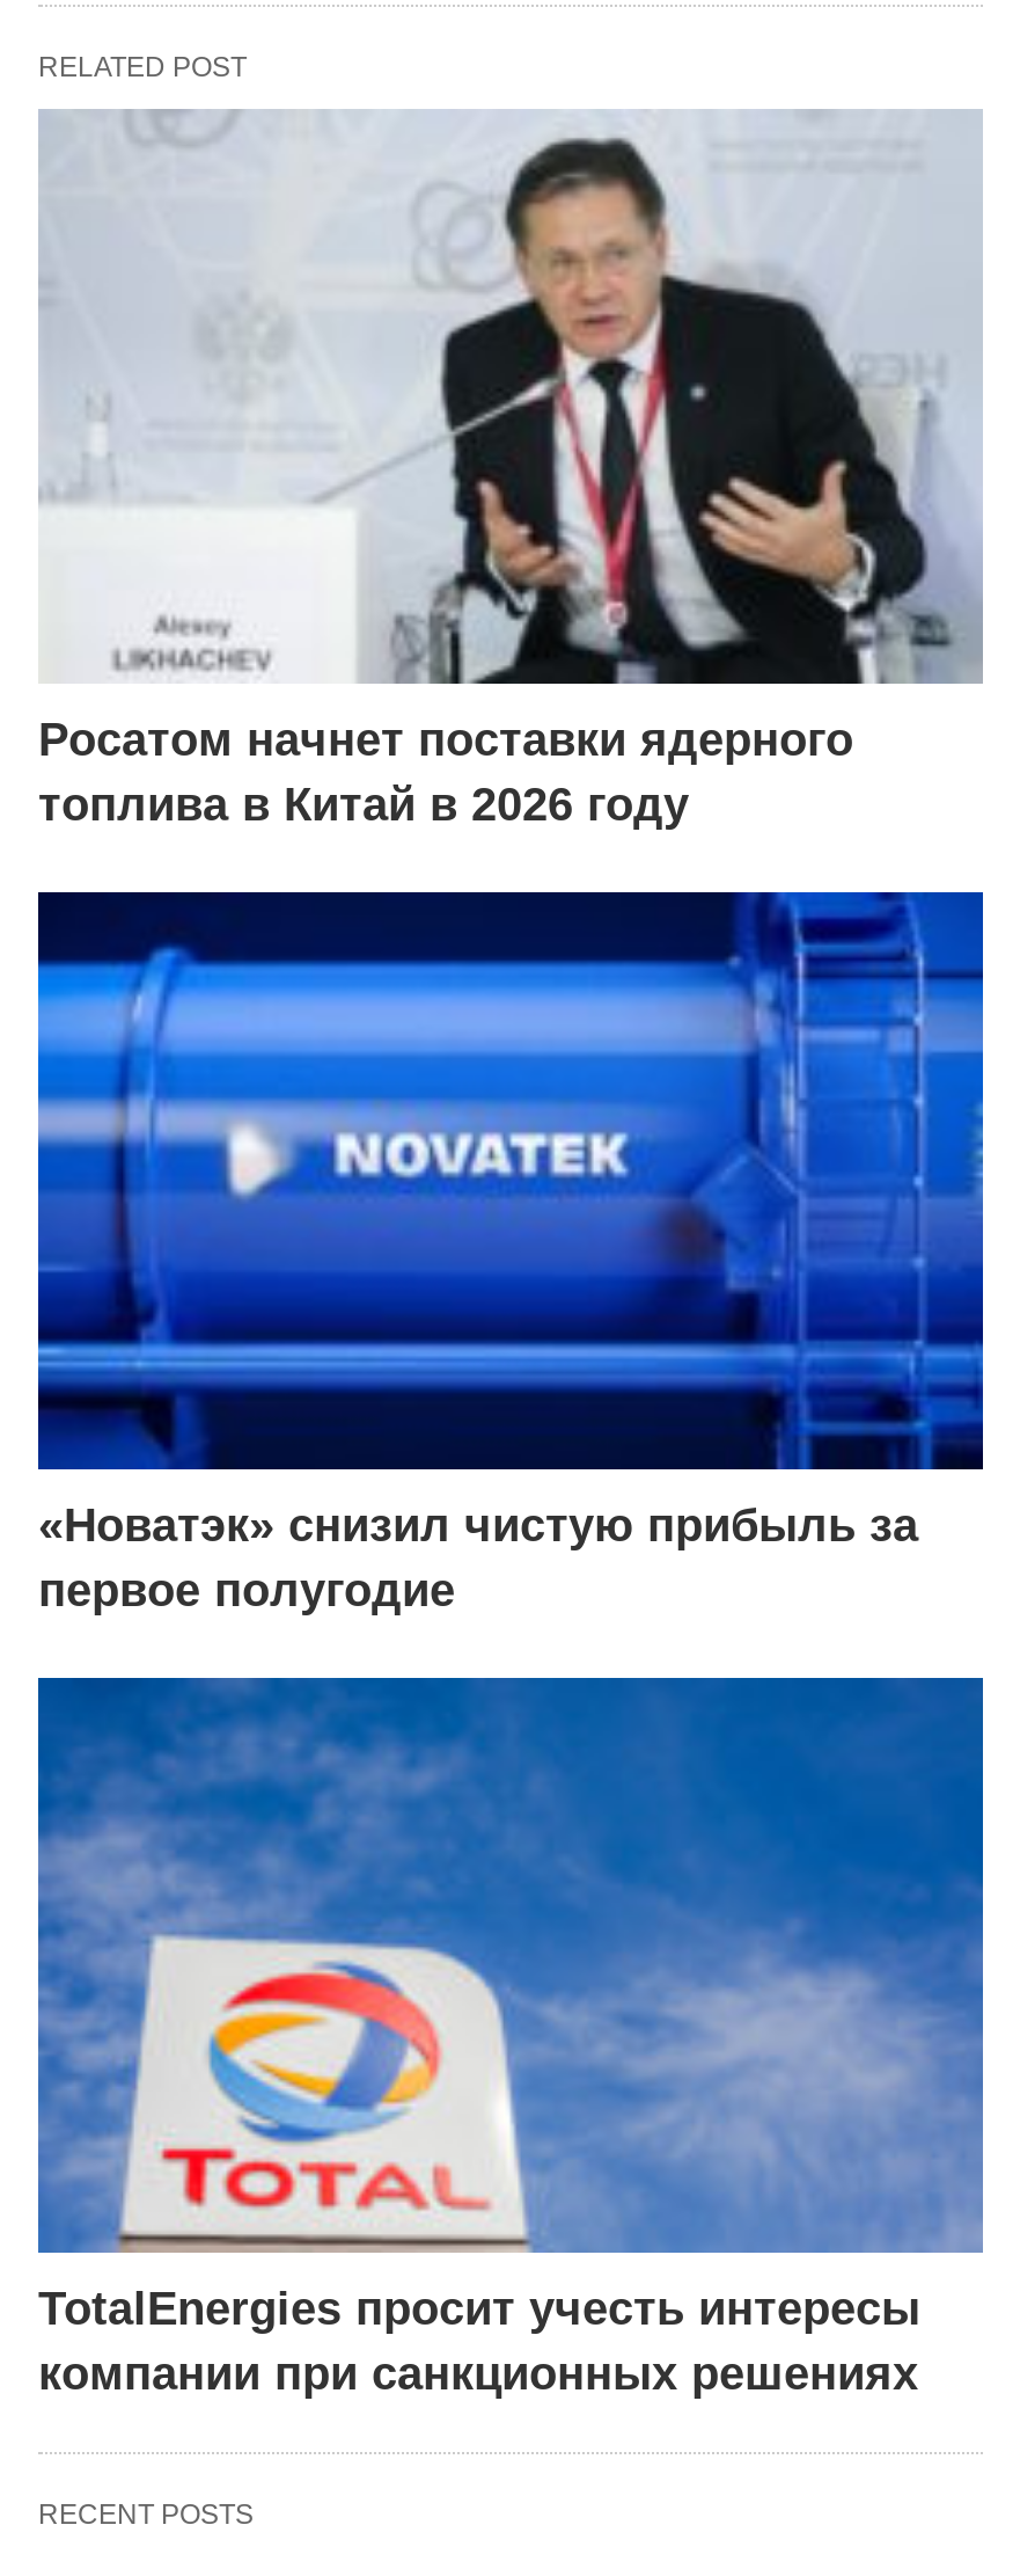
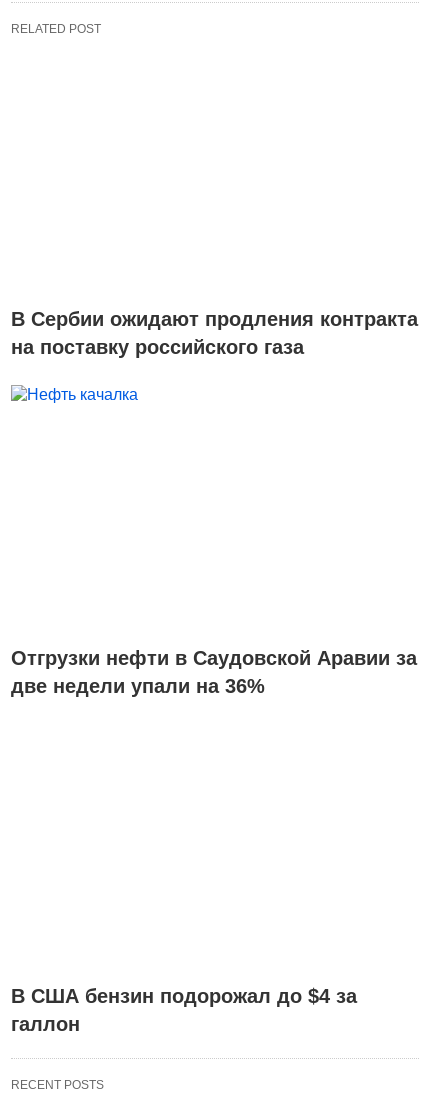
[38,109,985,686] [image] -> none
[38,715,853,830] Росатом начнет поставки ядерного | топлива в Китай в 2026 году -> [11,308,418,358] В Сербии ожидают продления контракта | на поставку российского газа
[36,890,985,1472] [image] -> none
[38,1499,918,1615] «Новатэк» снизил чистую прибыль за | первое полугодие -> [11,647,417,697] Отгрузки нефти в Саудовской Аравии за | две недели упали на 36%
[36,1676,985,2255] [image] -> none
[38,2284,920,2399] TotalEnergies просит учесть интересы | компании при санкционных решениях -> [11,985,357,1035] В США бензин подорожал до $4 за | галлон

